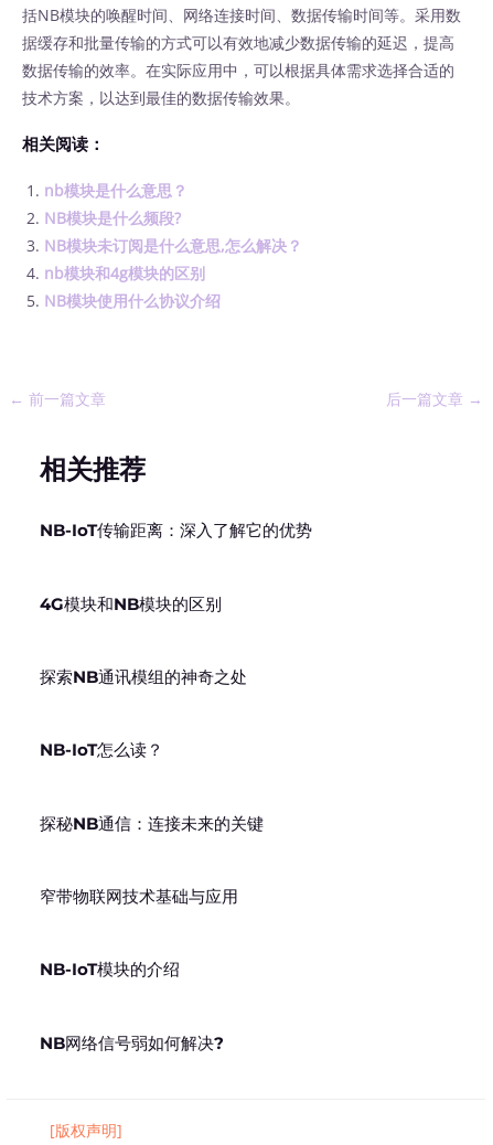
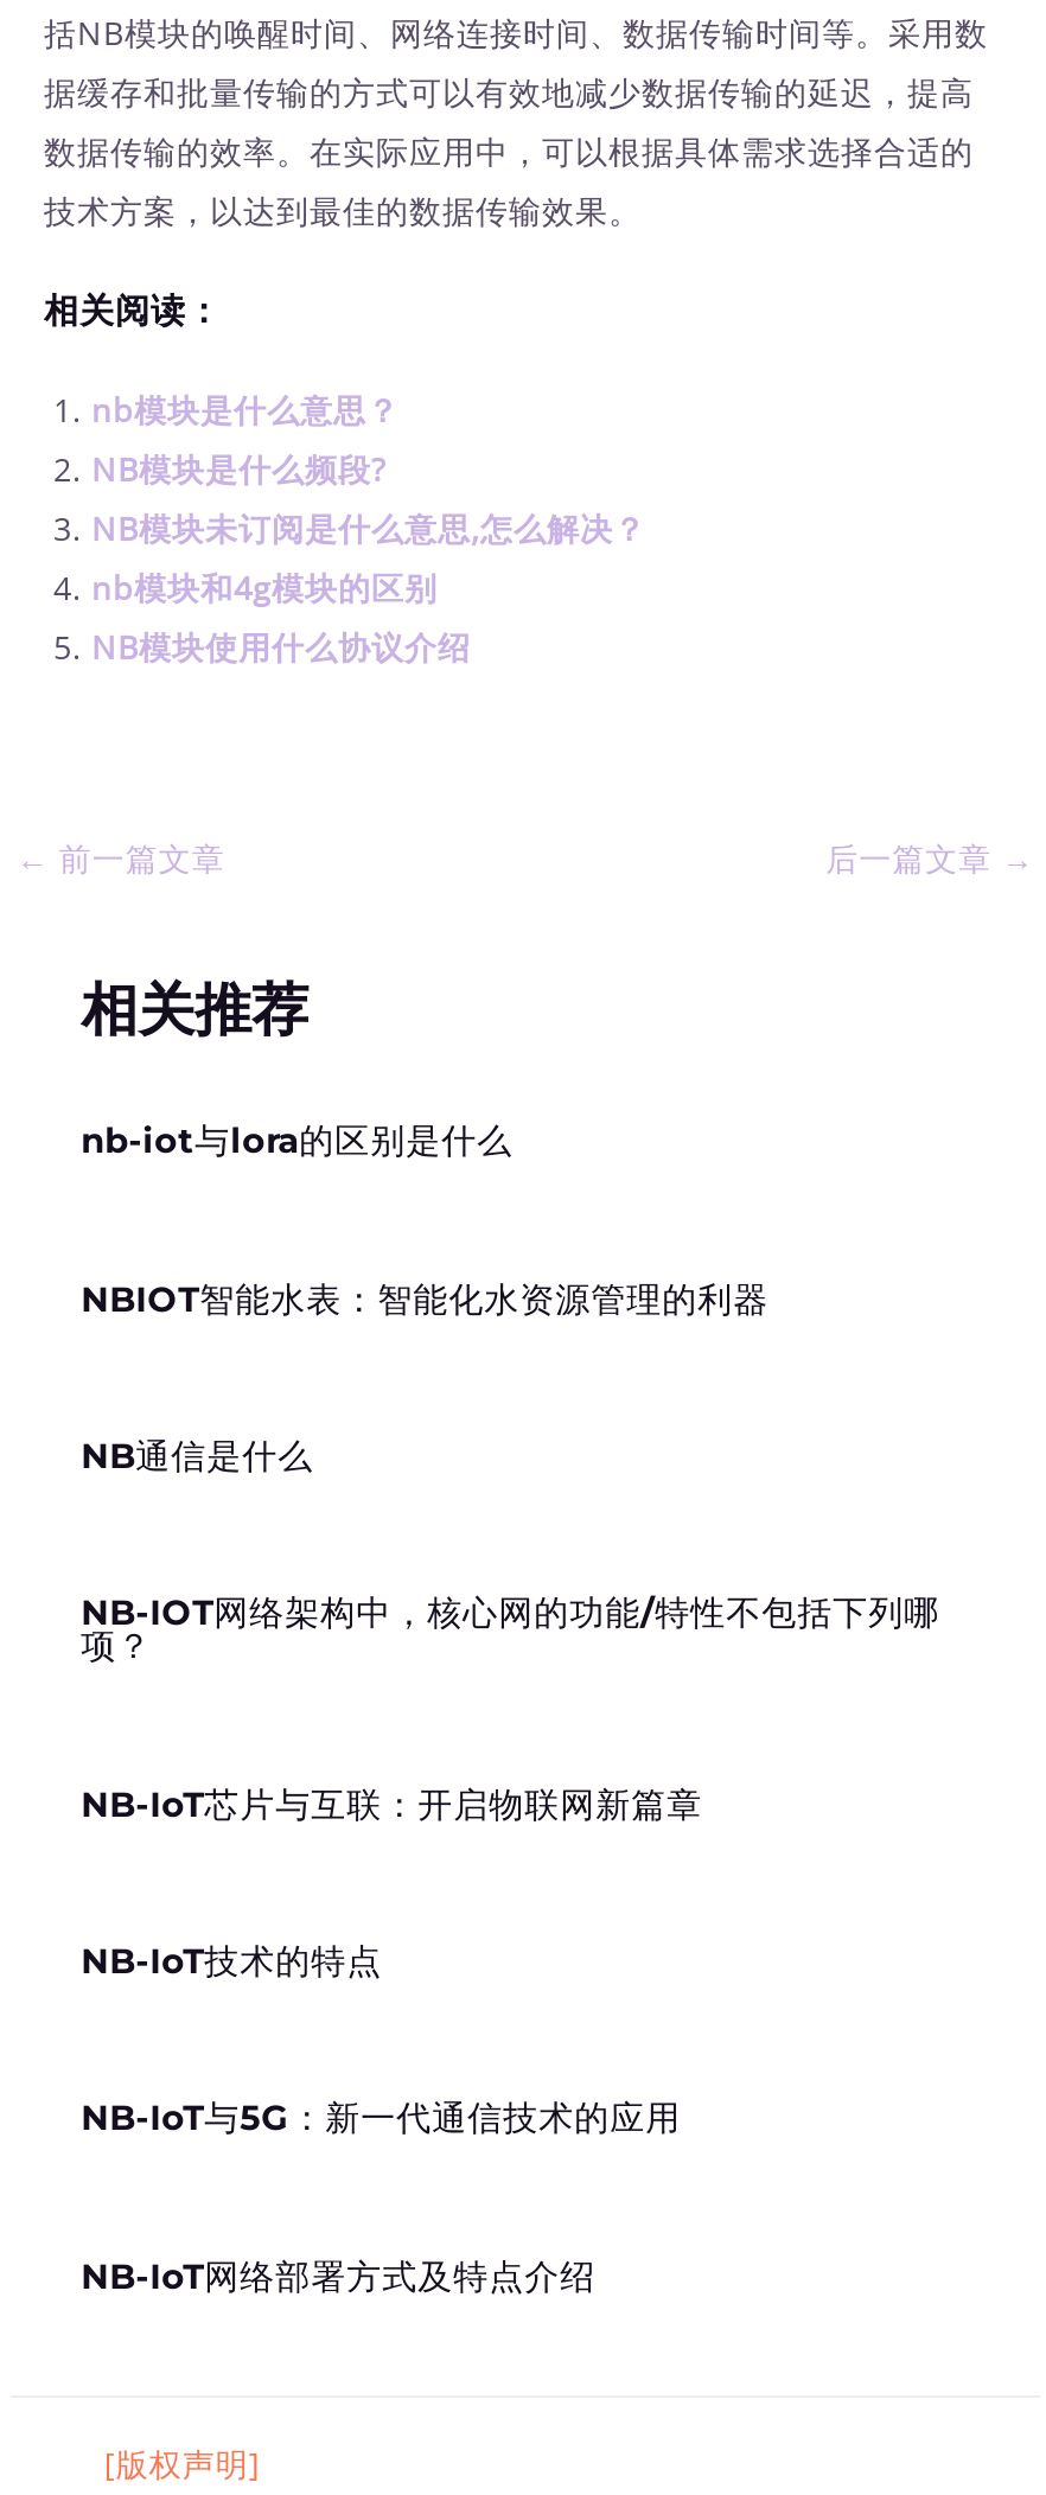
[39,521,312,541] NB-IoT传输距离：深入了解它的优势 -> [81,1120,513,1163] nb-iot与lora的区别是什么
[39,594,221,614] 4G模块和NB模块的区别 -> [81,1278,769,1320] NBIOT智能水表：智能化水资源管理的利器
[39,667,247,687] 探索NB通讯模组的神奇之处 -> [81,1435,313,1478] NB通信是什么
[39,741,163,760] NB-IoT怎么读？ -> [81,1592,940,1668] NB-IOT网络架构中，核心网的功能/特性不包括下列哪 | 项？
[39,814,263,834] 探秘NB通信：连接未来的关键 -> [81,1783,702,1825] NB-IoT芯片与互联：开启物联网新篇章
[39,887,238,907] 窄带物联网技术基础与应用 -> [81,1940,382,1983] NB-IoT技术的特点
[39,960,179,980] NB-IoT模块的介绍 -> [81,2098,681,2140] NB-IoT与5G：新一代通信技术的应用
[39,1033,223,1053] NB网络信号弱如何解决? -> [81,2255,596,2297] NB-IoT网络部署方式及特点介绍

